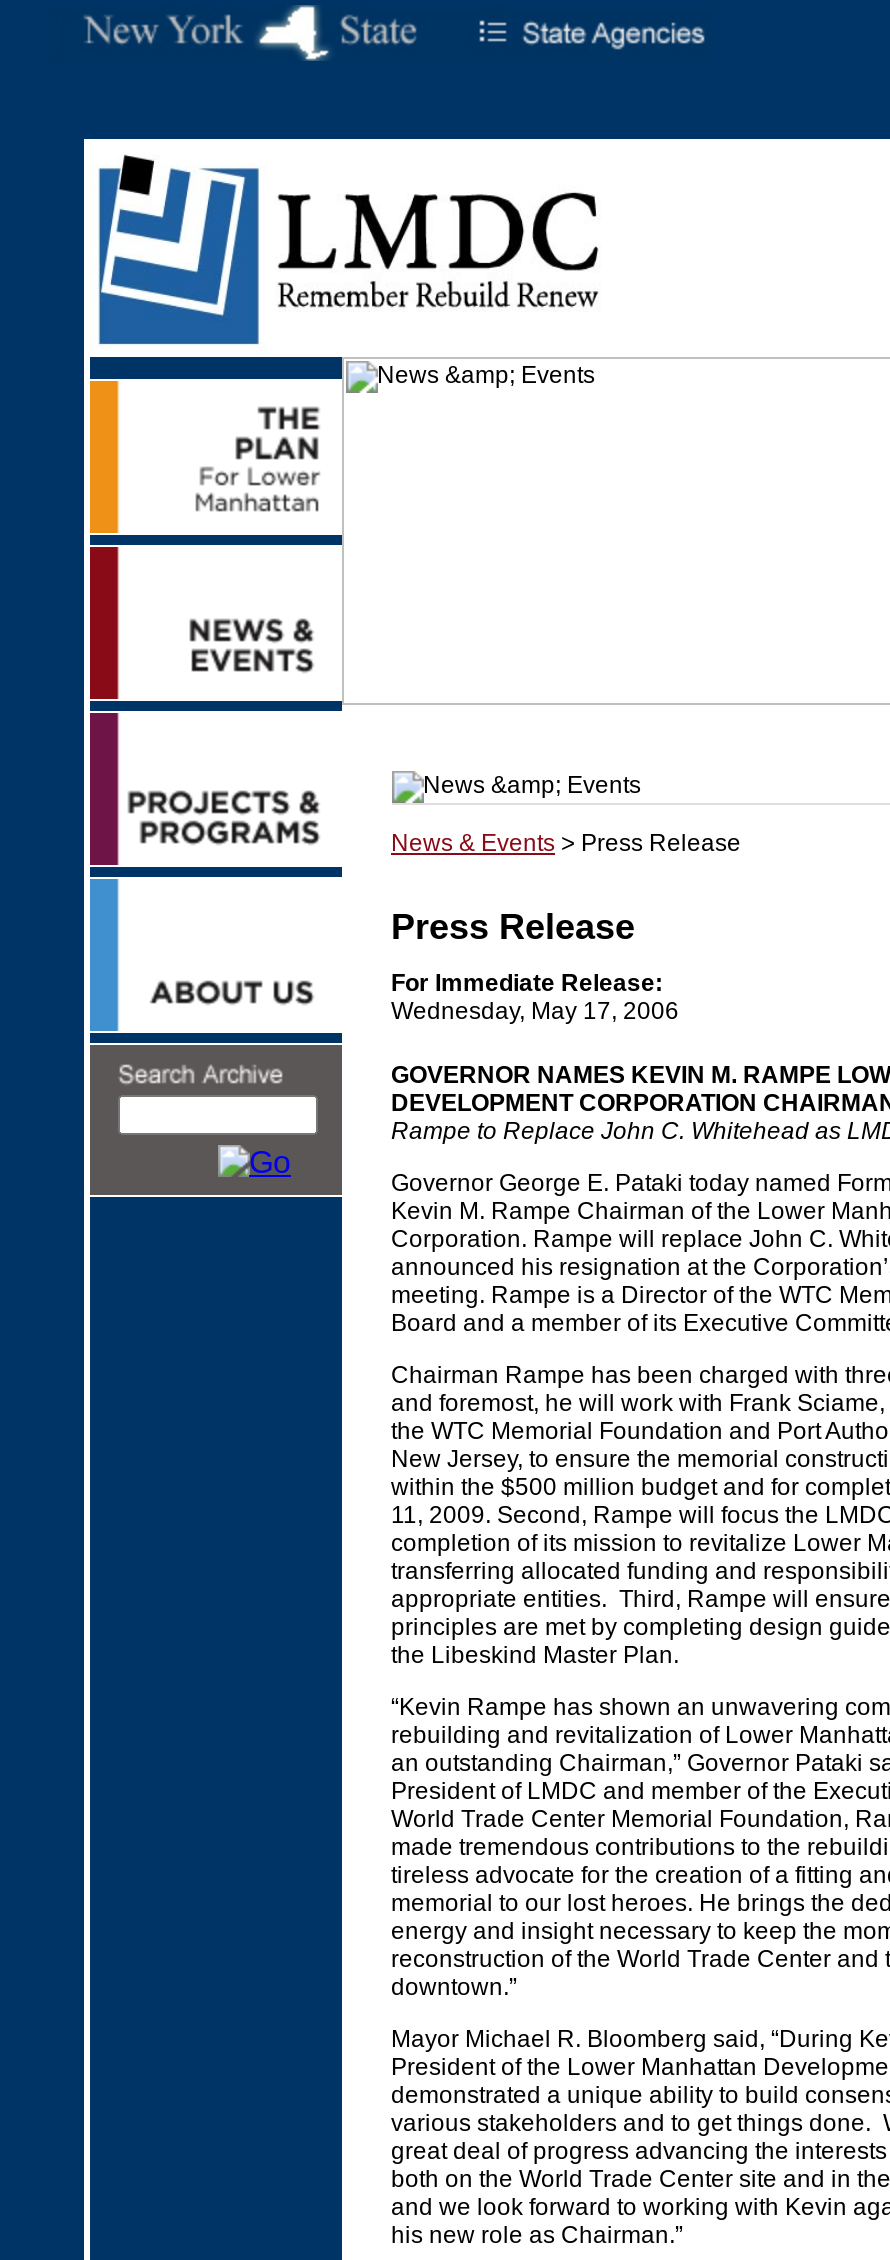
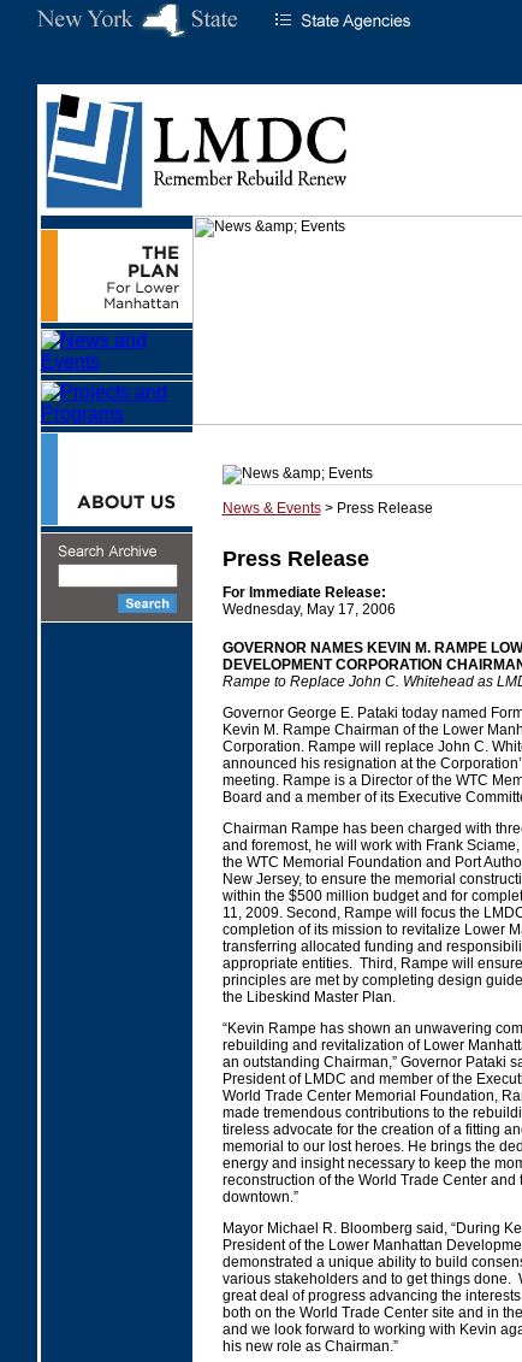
[88,545,344,1199] [image] -> [40,329,194,721] [image]

